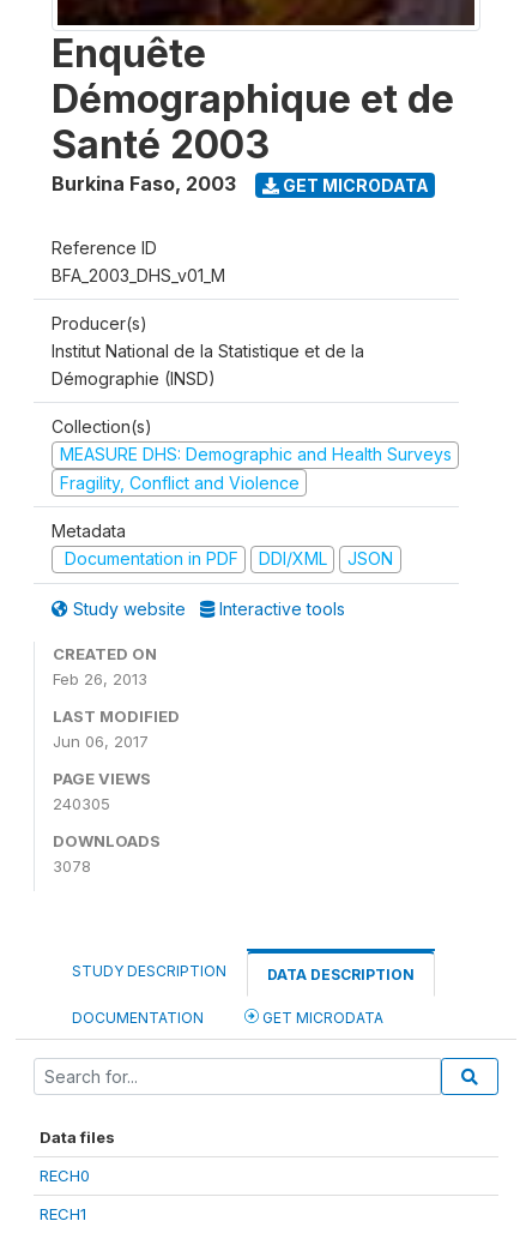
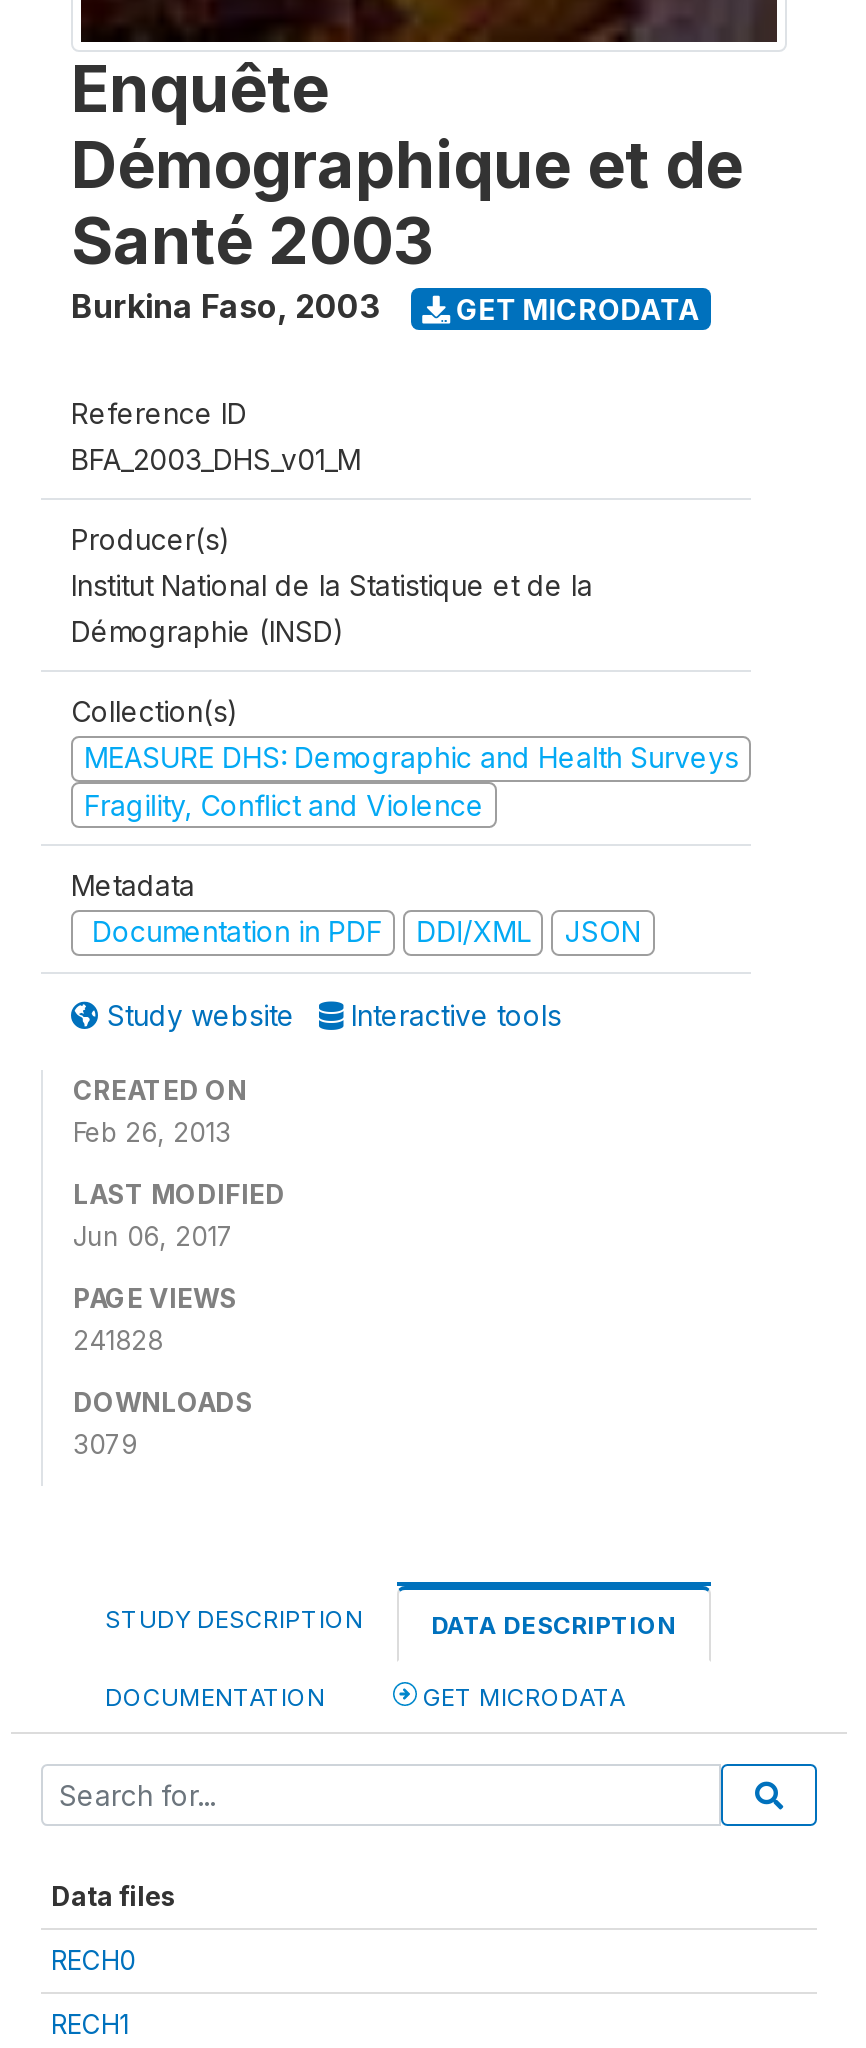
[53,793,110,813] 240305 -> [73,1323,163,1355] 241828
[53,856,91,875] 3078 -> [73,1427,137,1459] 3079

